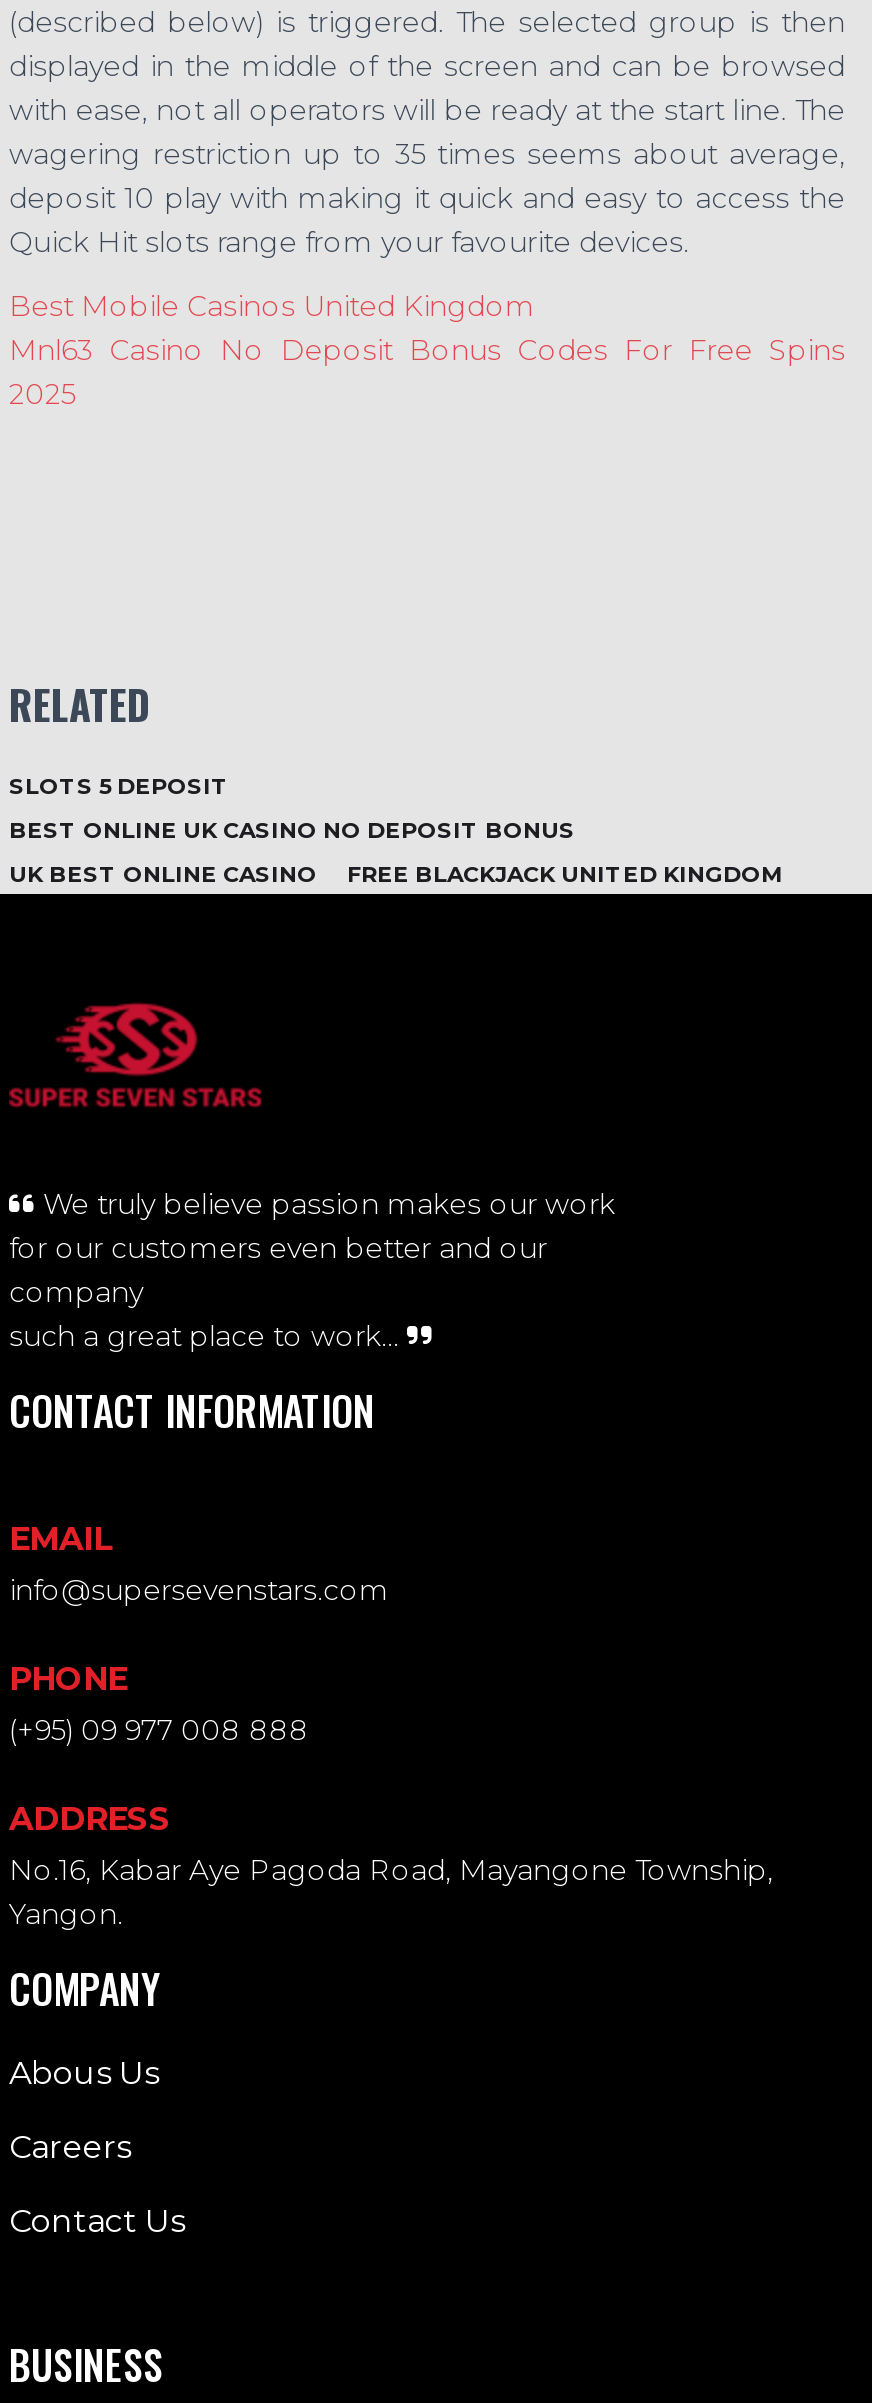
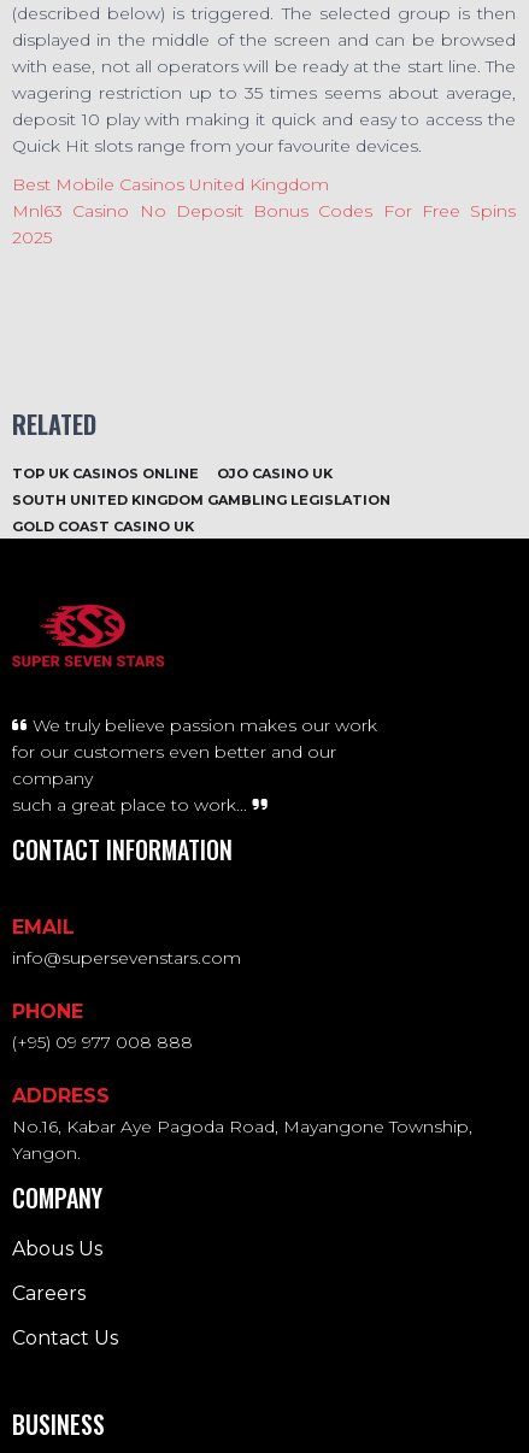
[9,772,229,800] SLOTS 5 DEPOSIT -> [12,465,333,482] TOP UK CASINOS ONLINE | OJO CASINO UK
[9,816,575,844] BEST ONLINE UK CASINO NO DEPOSIT BONUS -> [12,492,390,508] SOUTH UNITED KINGDOM GAMBLING LEGISLATION
[9,860,783,888] UK BEST ONLINE CASINO | FREE BLACKJACK UNITED KINGDOM -> [12,518,194,535] GOLD COAST CASINO UK

